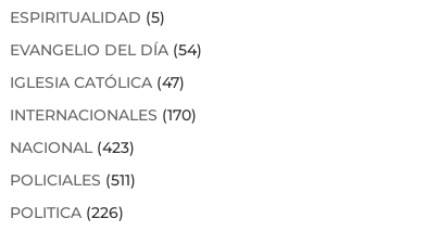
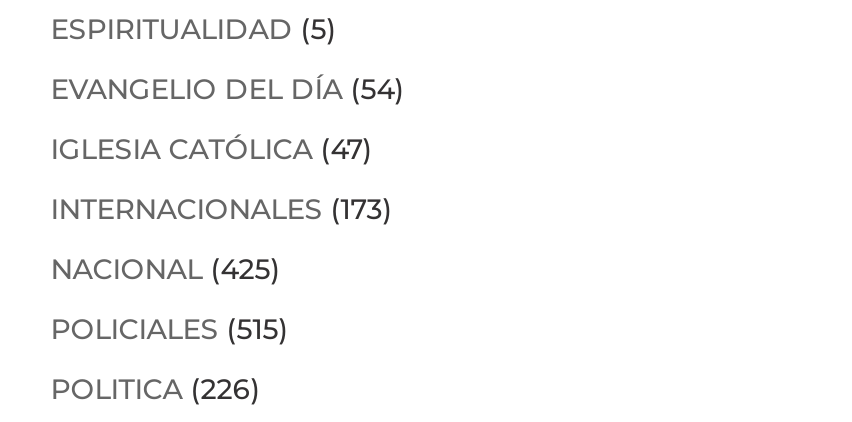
[10,105,196,124] INTERNACIONALES (170) -> [51,190,393,226] INTERNACIONALES (173)
[10,137,135,157] NACIONAL (423) -> [51,250,281,286] NACIONAL (425)
[10,170,136,189] POLICIALES (511) -> [51,310,289,346] POLICIALES (515)

